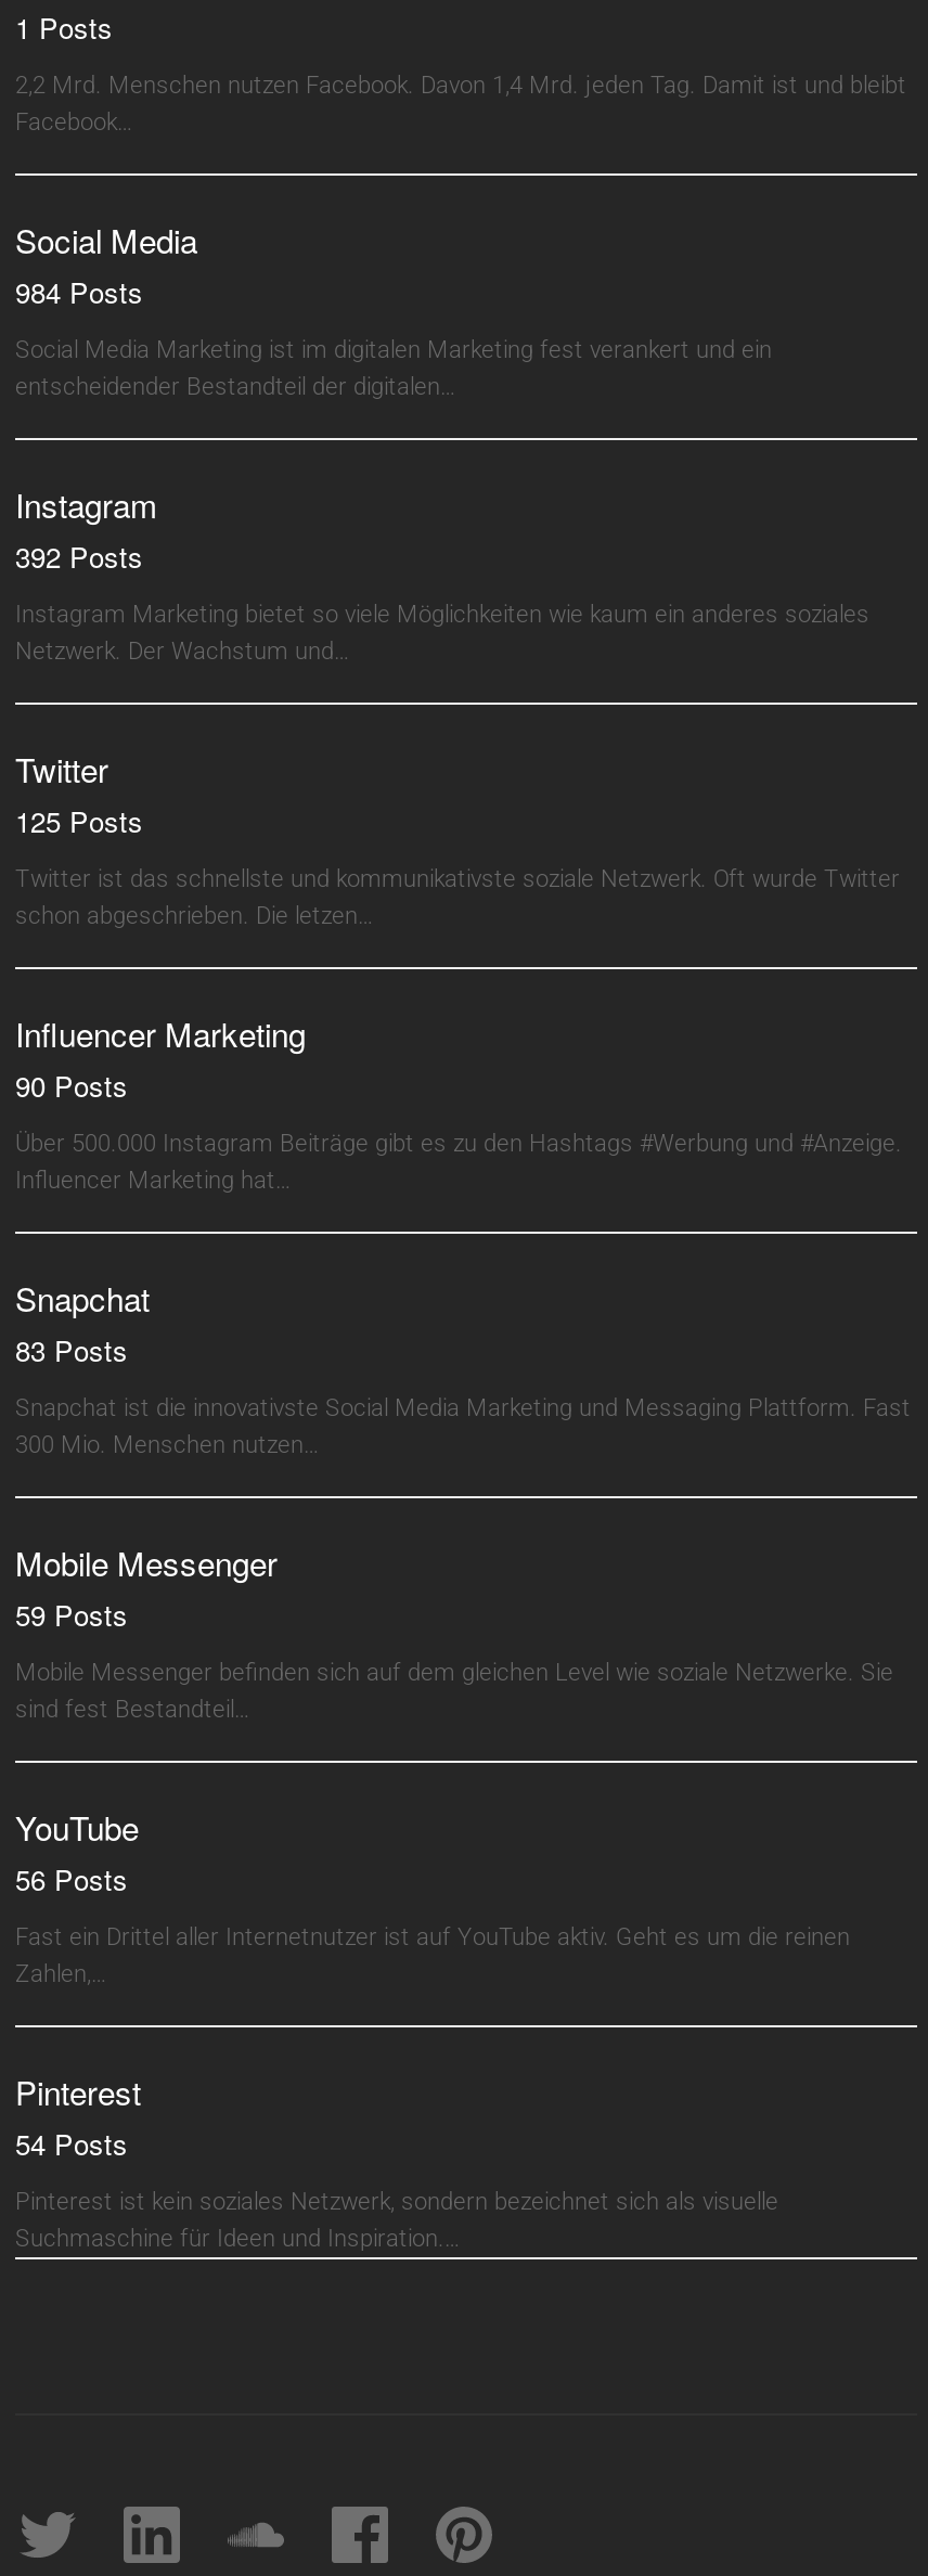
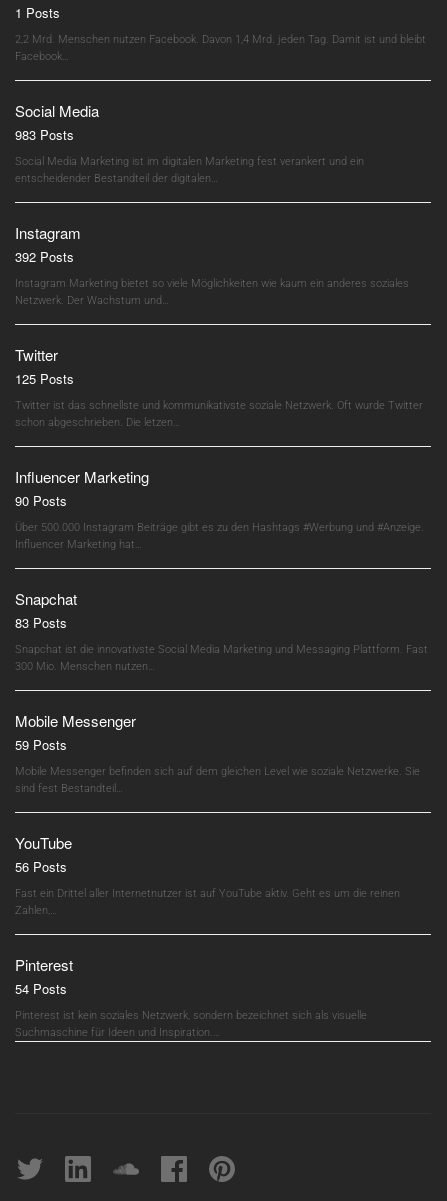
[15,271,143,312] 984 Posts -> [15,125,74,144] 983 Posts

